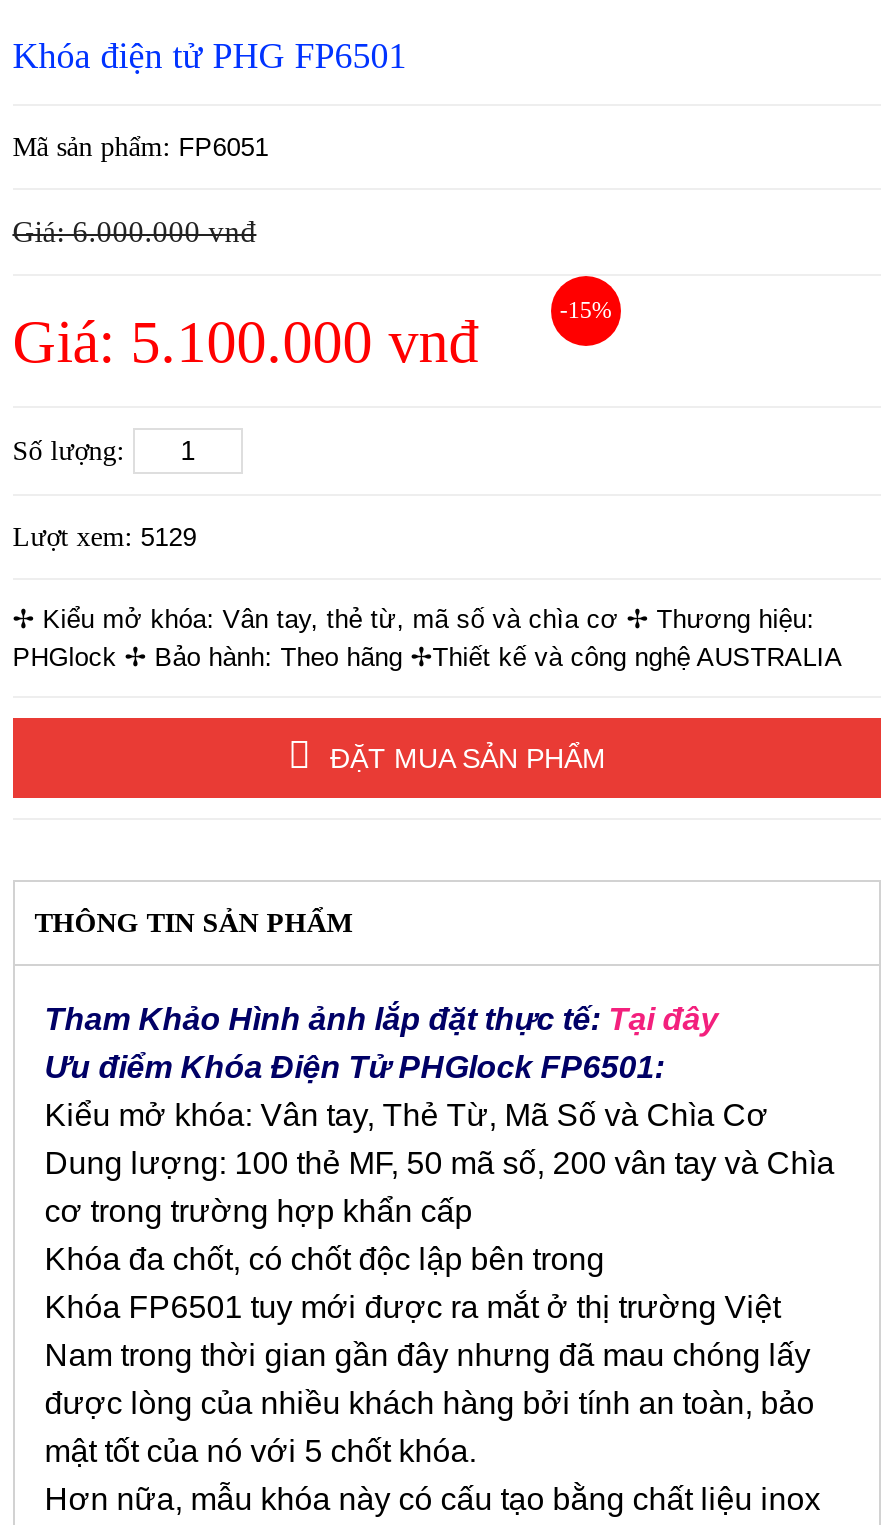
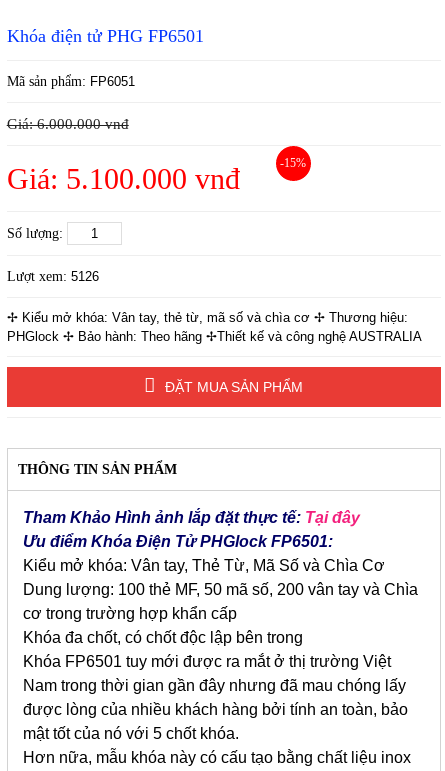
[12,521,196,551] Lượt xem: 5129 -> [7,269,99,284] Lượt xem: 5126

